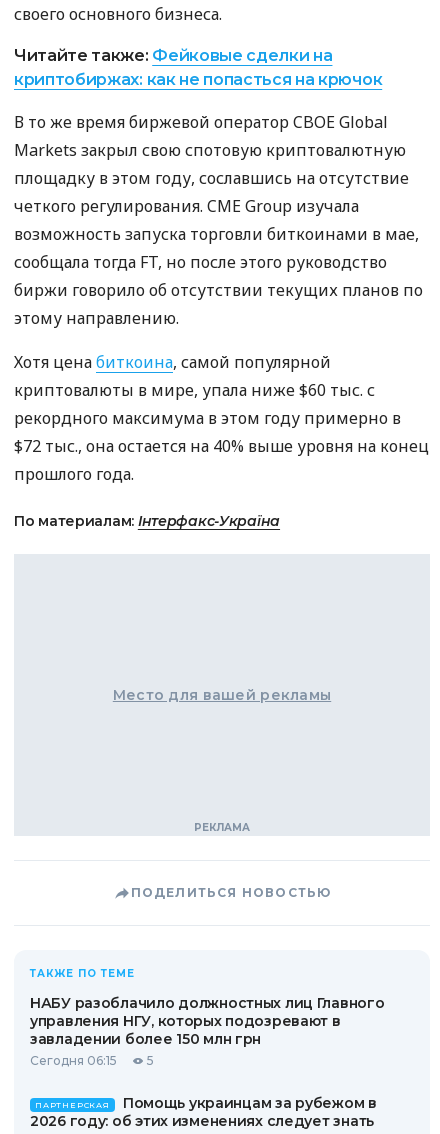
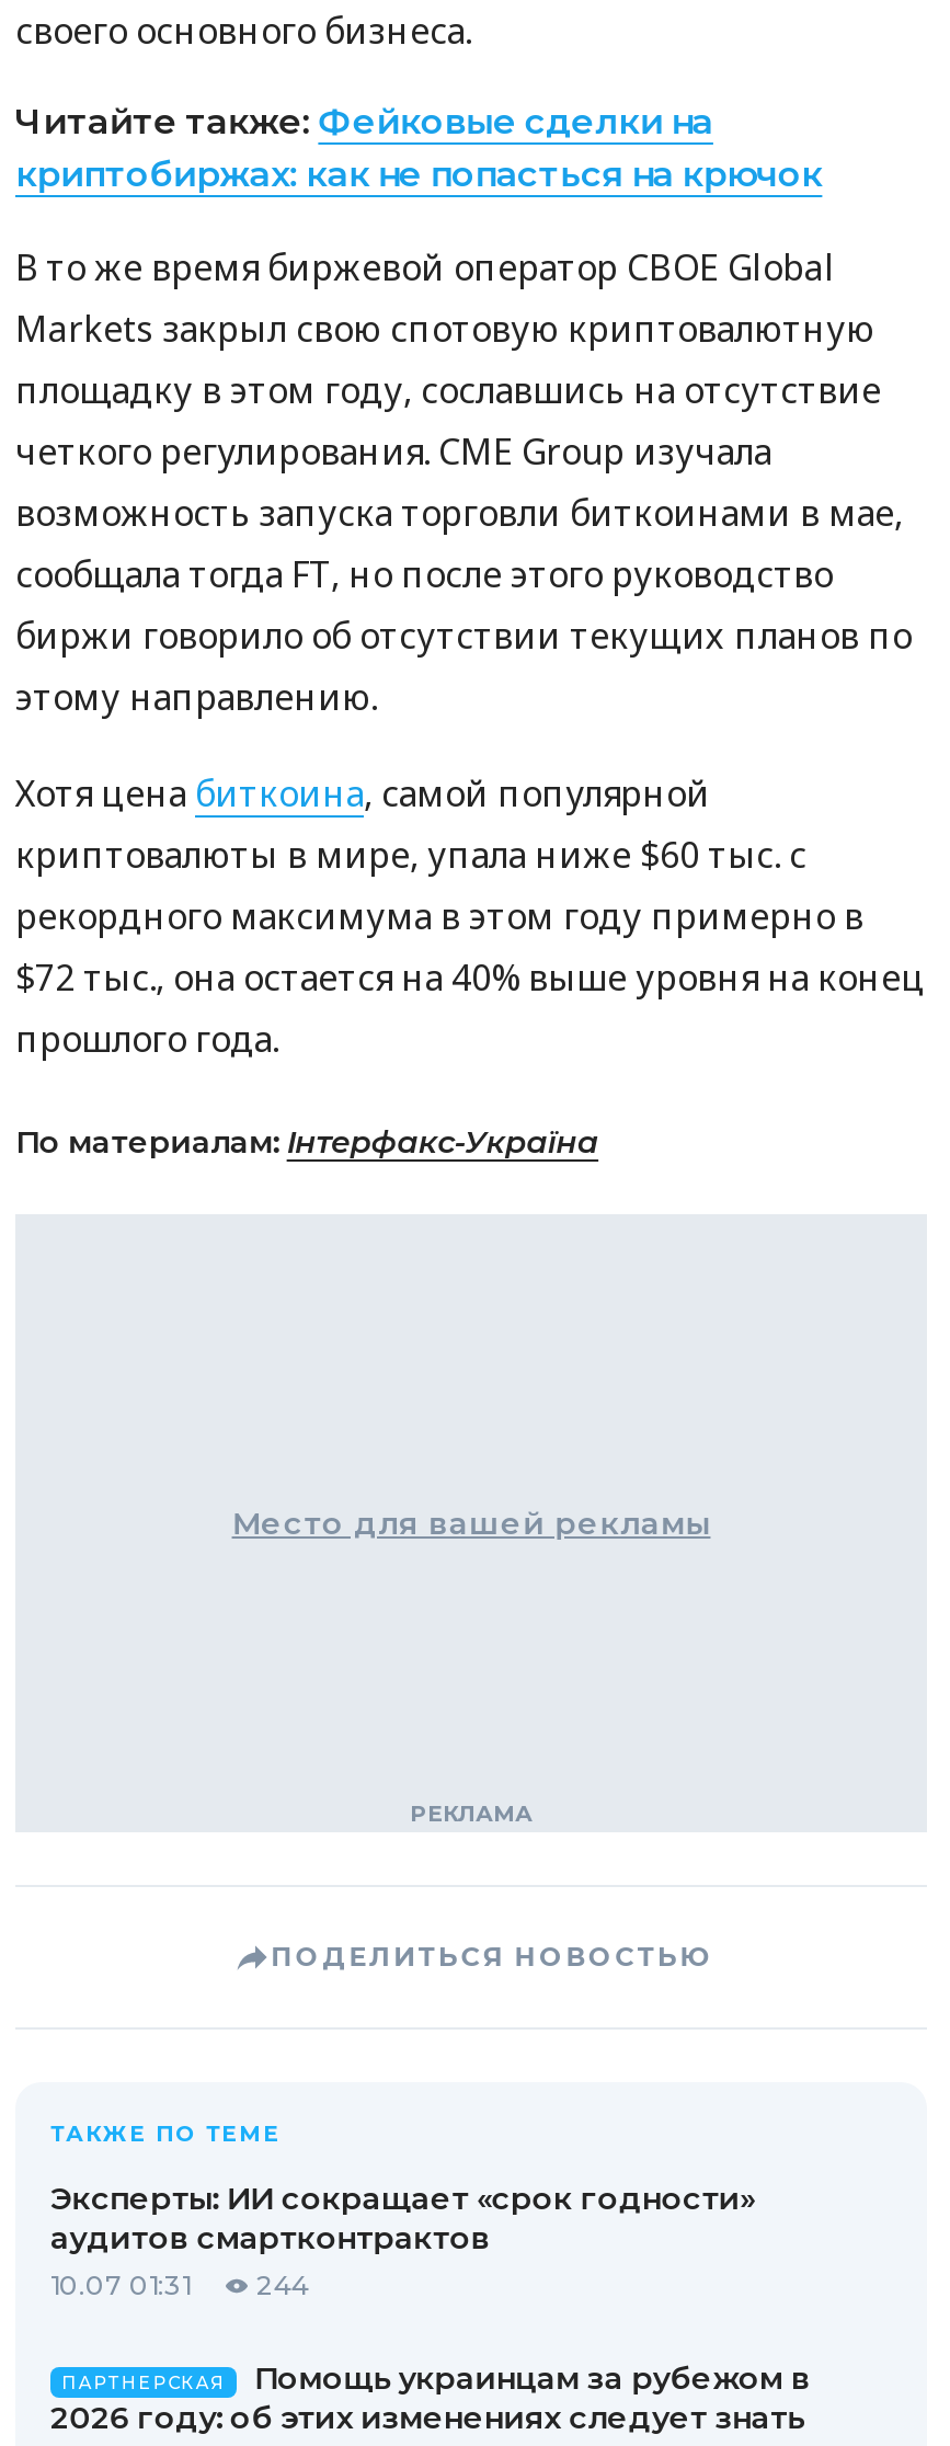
[30,994,384,1068] НАБУ разоблачило должностных лиц Главного | управления НГУ, которых подозревают в | завладении более 150 млн грн | Сегодня 06:15 | 5 -> [50,2179,755,2301] Эксперты: ИИ сокращает «срок годности» | аудитов смартконтрактов | 10.07 01:31 | 244

